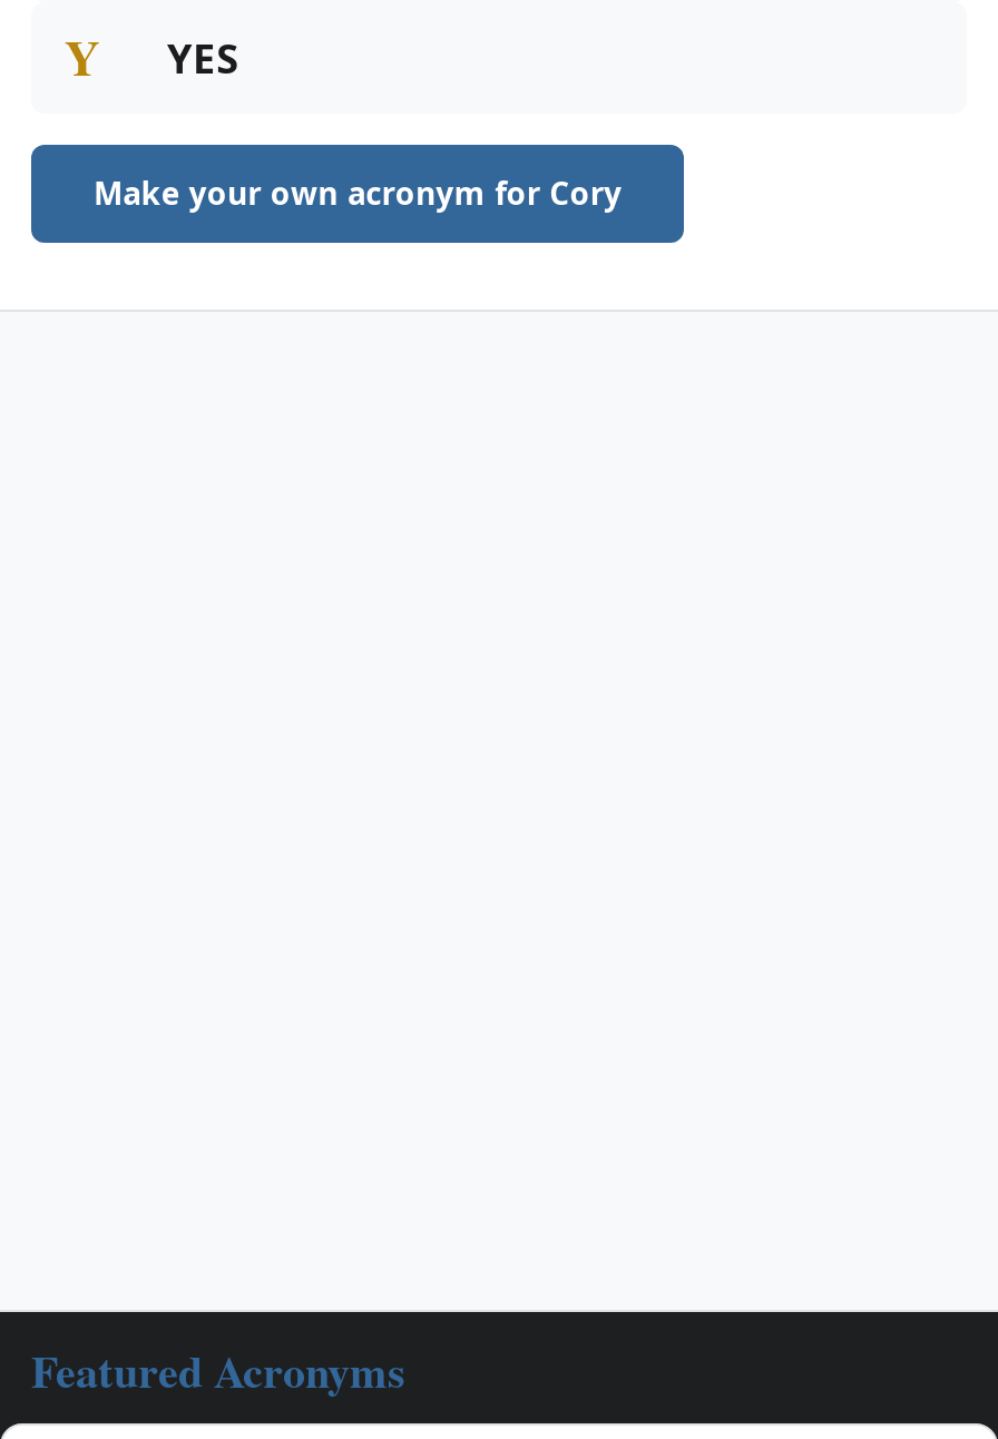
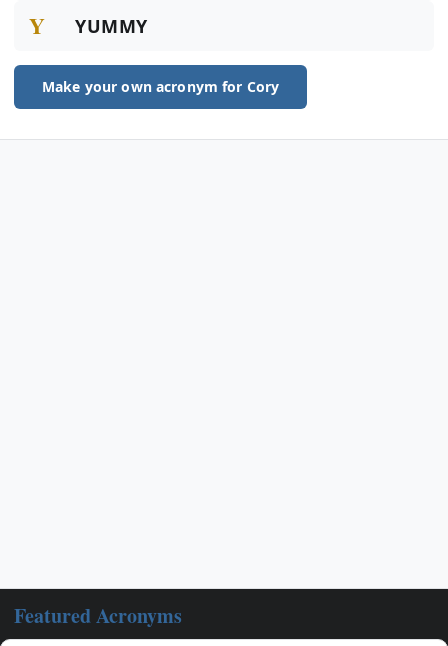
[167,31,240,85] YES -> [75,14,148,38] YUMMY

